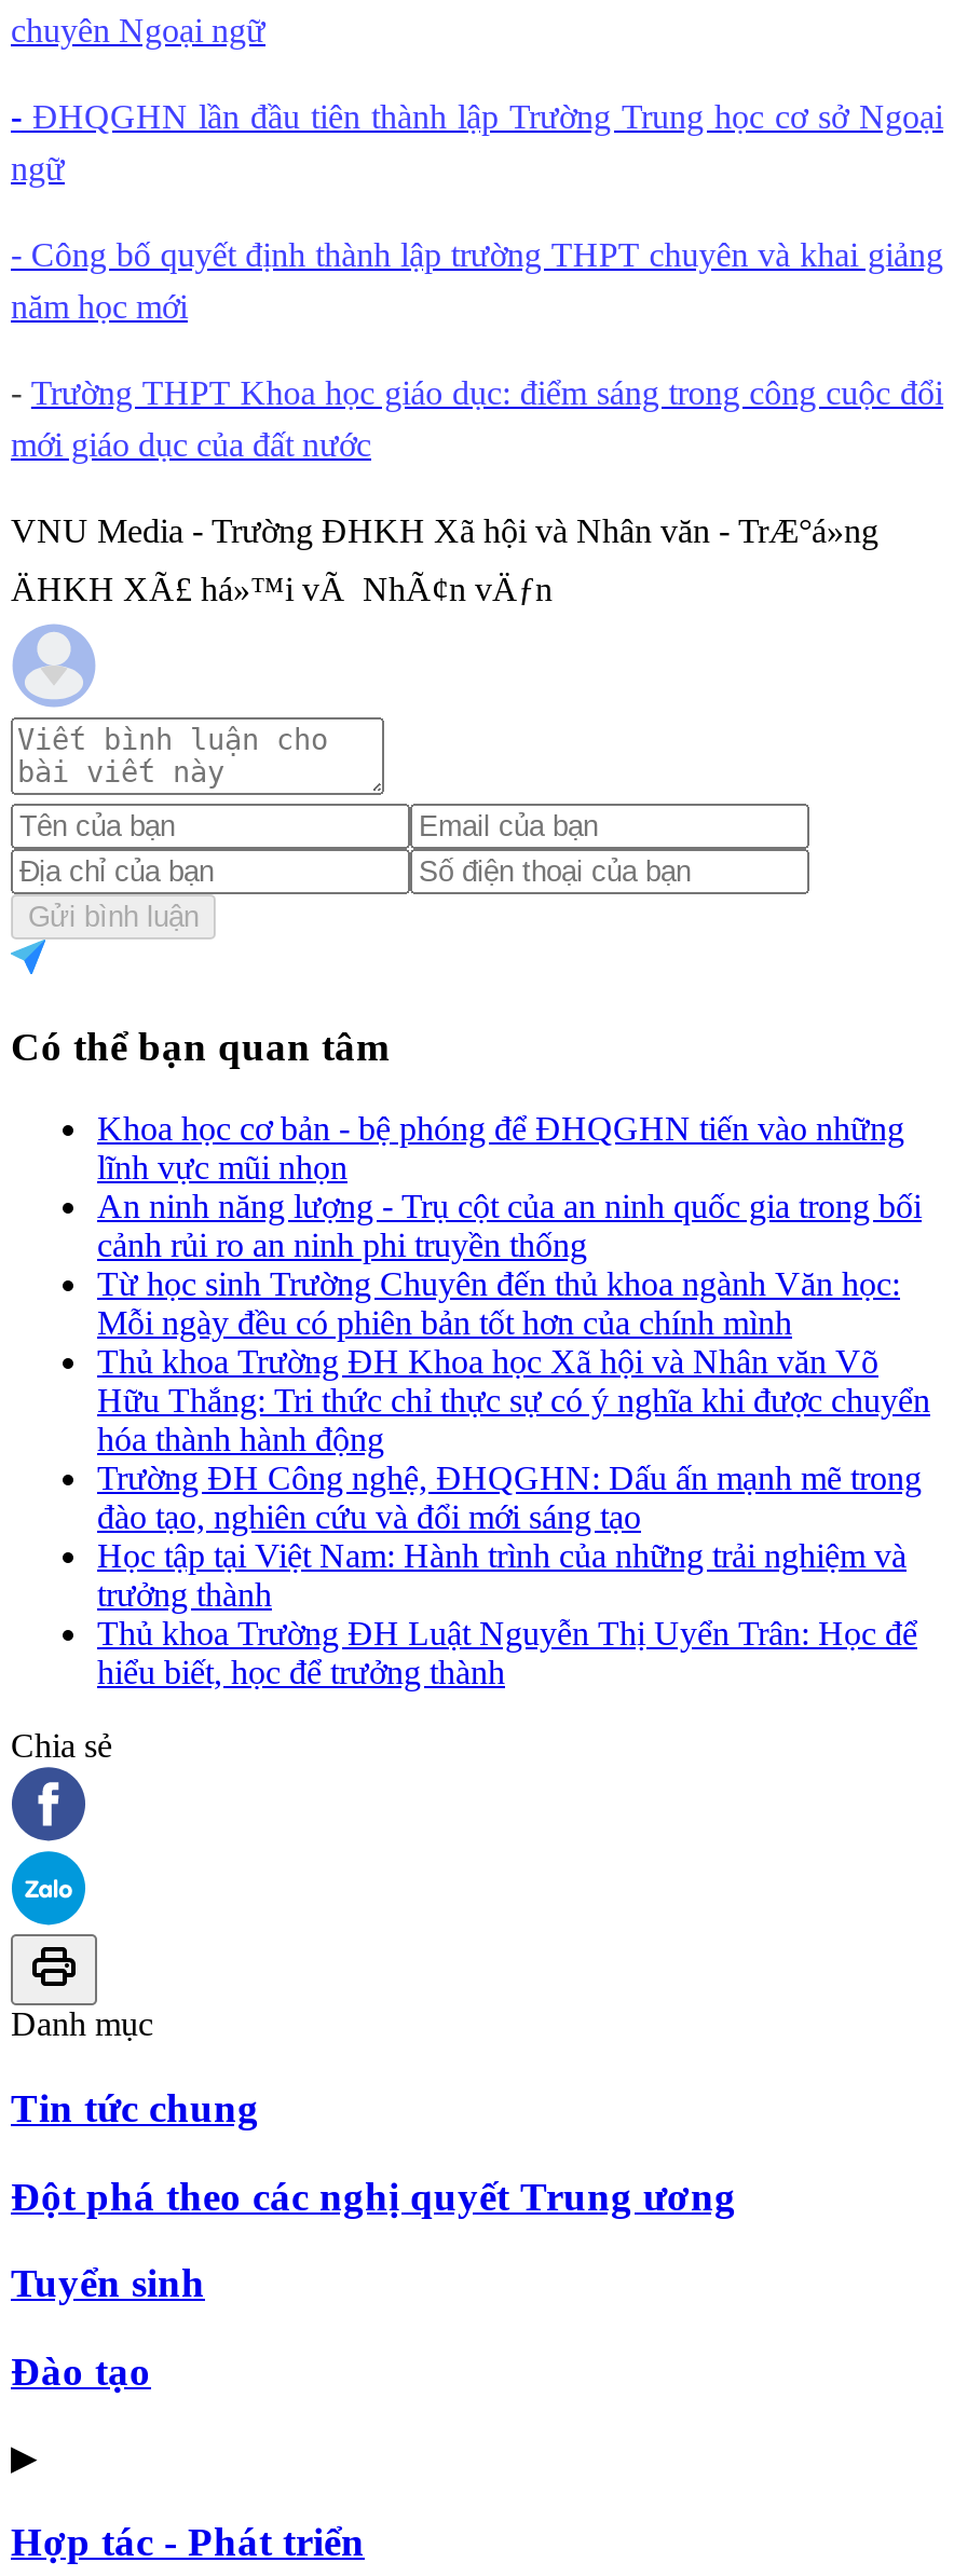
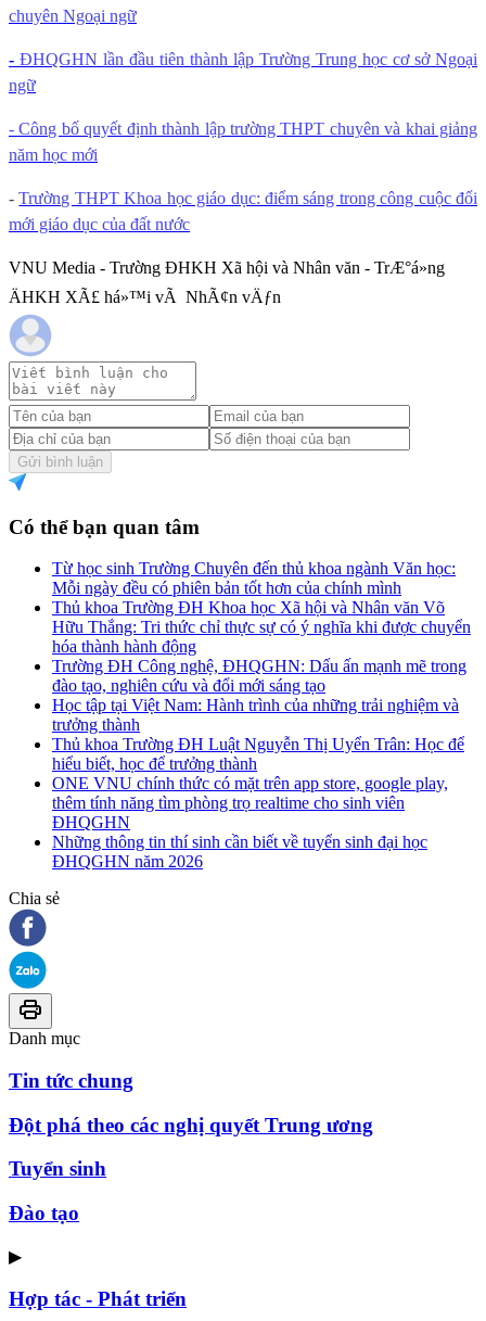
[97,1110,922,1264] Khoa học cơ bản - bệ phóng để ĐHQGHN tiến vào những | lĩnh vực mũi nhọn | An ninh năng lượng - Trụ cột của an ninh quốc gia trong bối | cảnh rủi ro an ninh phi truyền thống -> none
moved [97,1266,930,1691] -> [52,559,471,773]: Từ học sinh Trường Chuyên đến thủ khoa ngành Văn học: | Mỗi ngày đều có phiên bản tốt hơn của chính mình | Thủ khoa Trường ĐH Khoa học Xã hội và Nhân văn Võ | ... | Thủ khoa Trường ĐH Luật Nguyễn Thị Uyển Trân: Học để | hiểu biết, học để trưởng thành
none -> [52,774,448,871] ONE VNU chính thức có mặt trên app store, google play, | thêm tính năng tìm phòng trọ realtime cho sinh viên | ĐHQGHN | Những thông tin thí sinh cần biết về tuyển sinh đại học | ĐHQGHN năm 2026

